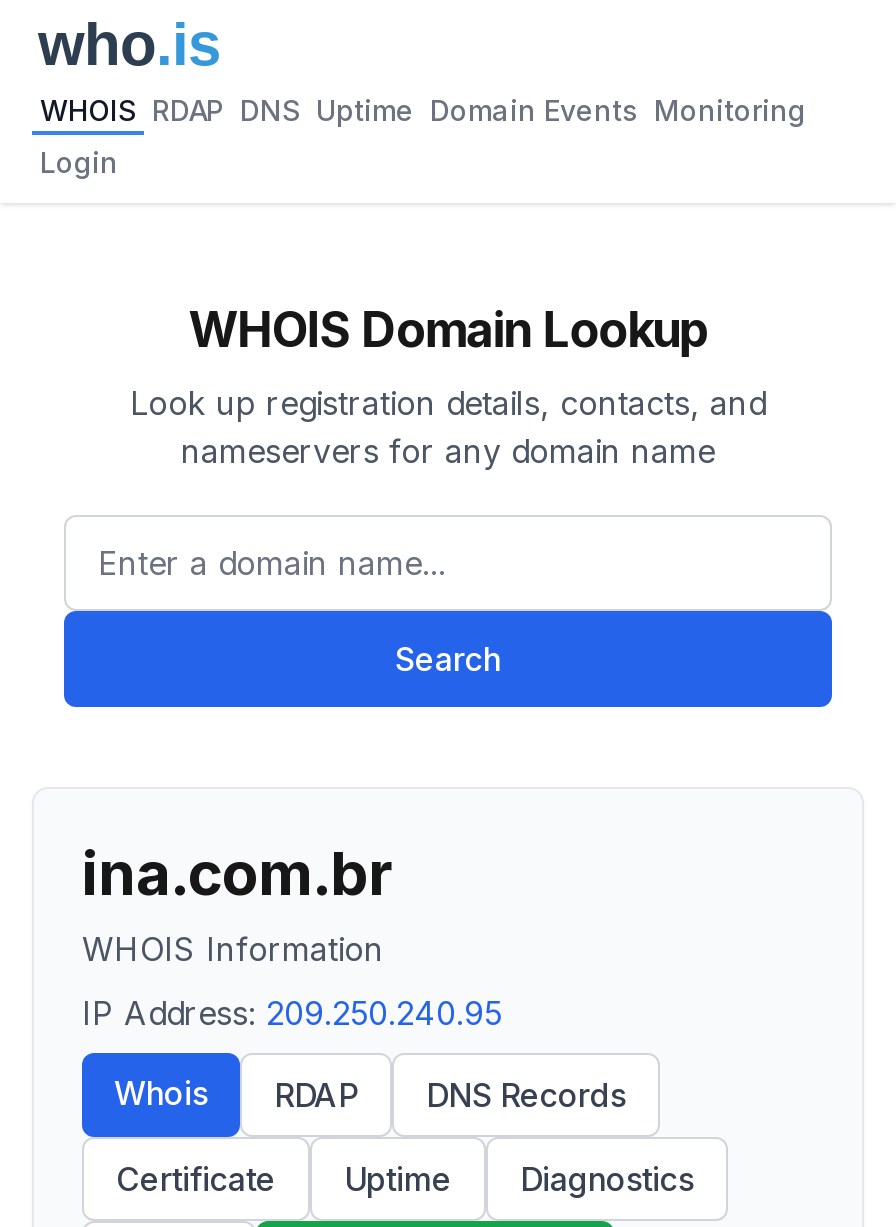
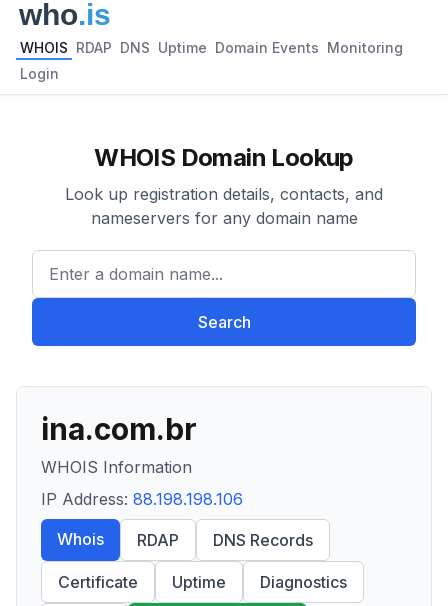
[82,993,502,1033] IP Address: 209.250.240.95 -> [41,489,243,509] IP Address: 88.198.198.106

